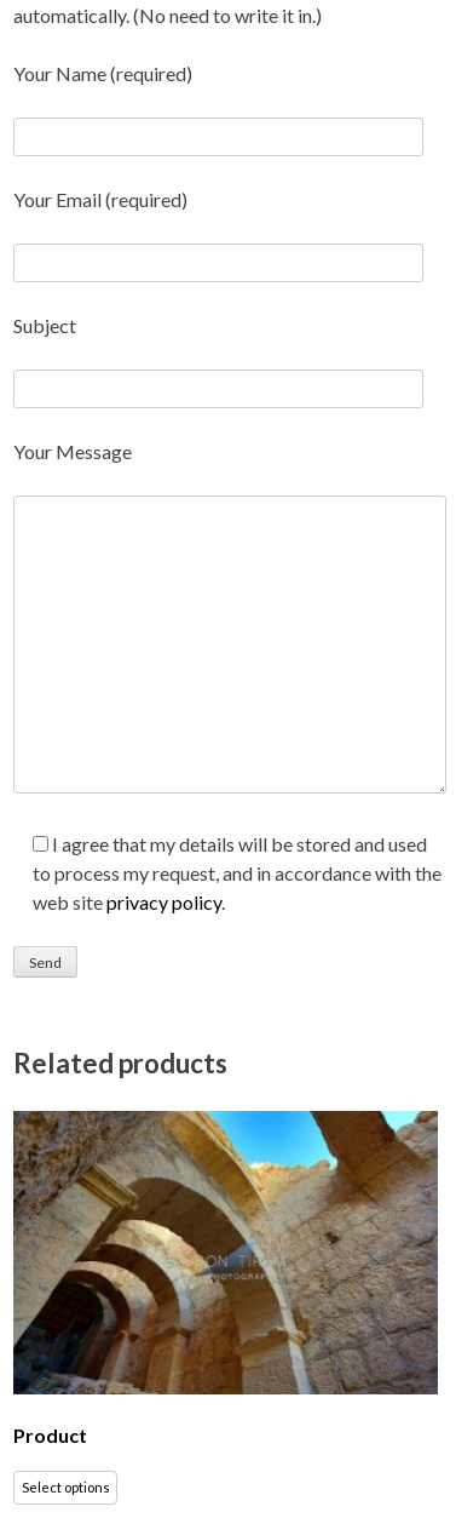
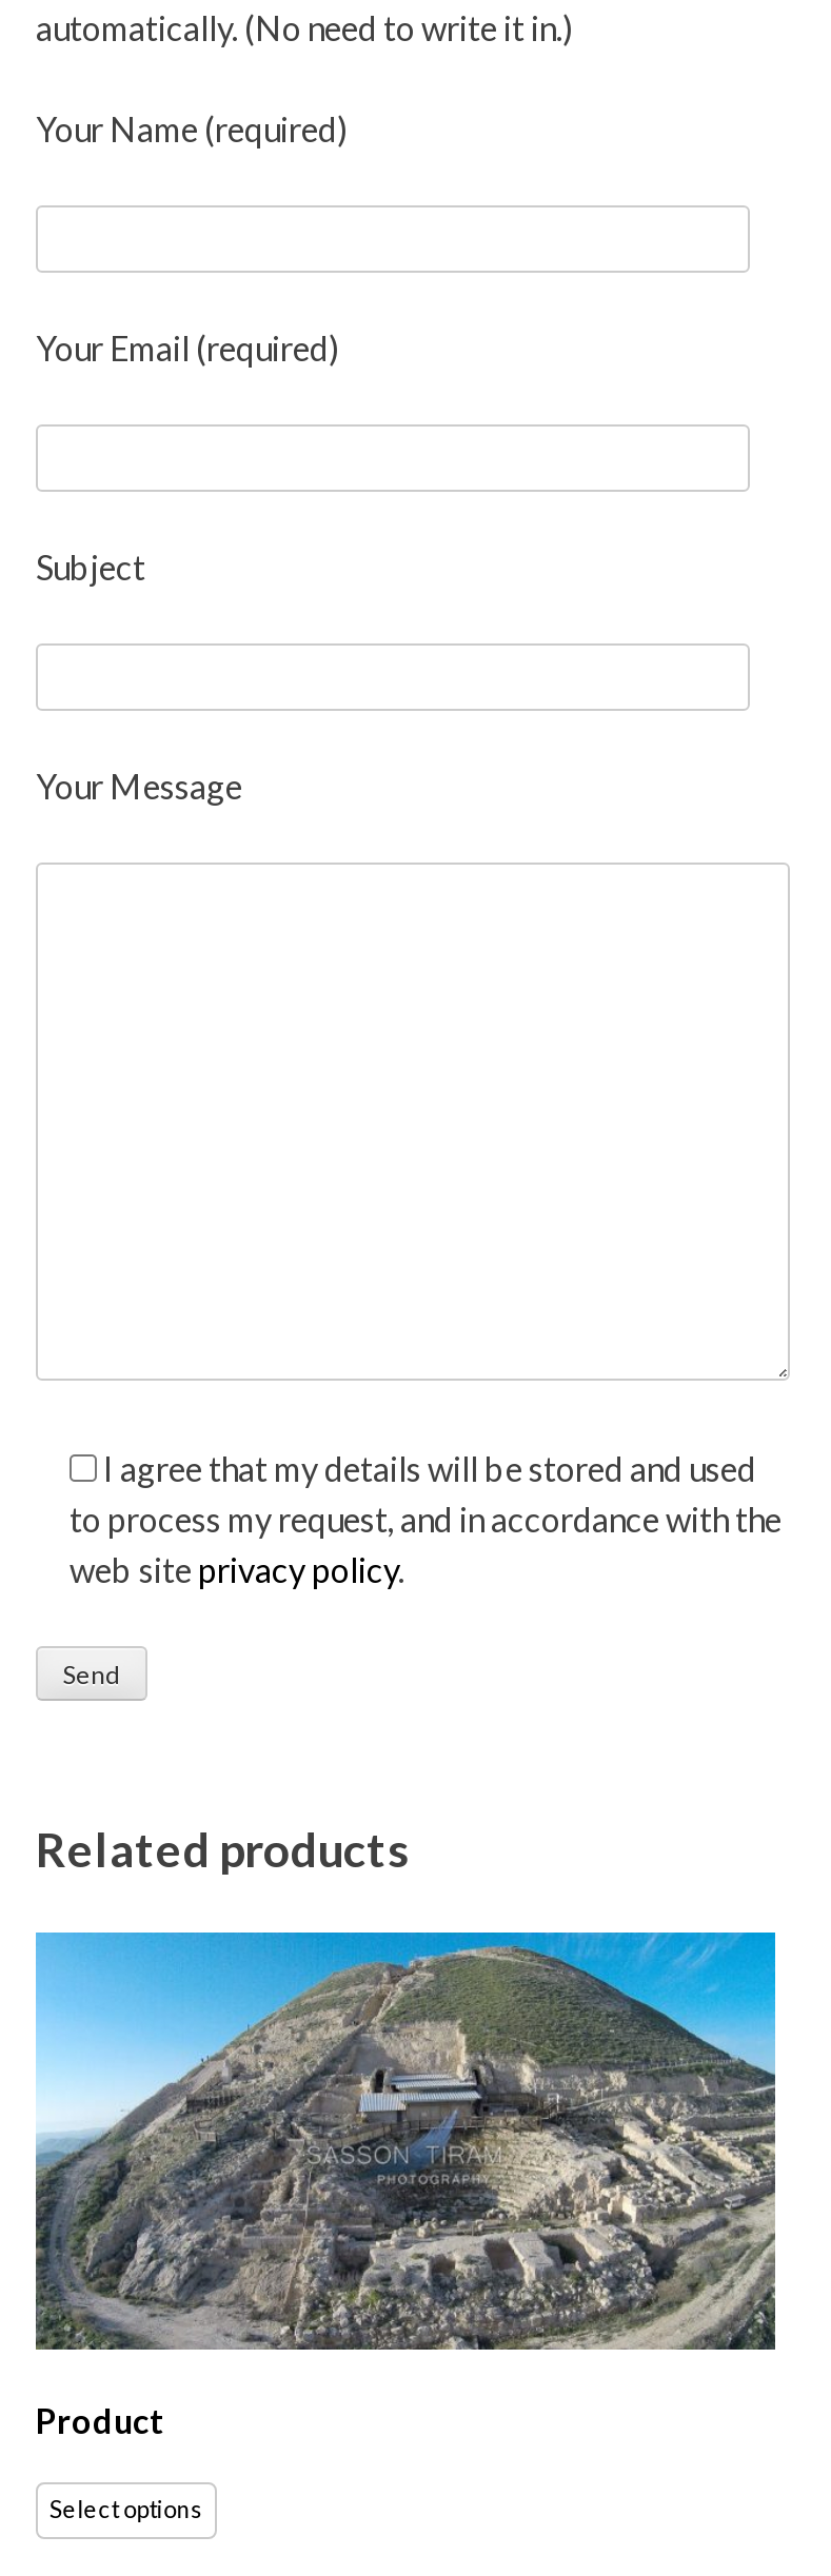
[12,1110,439,1396] [image] -> [34,1929,777,2353] [image]

